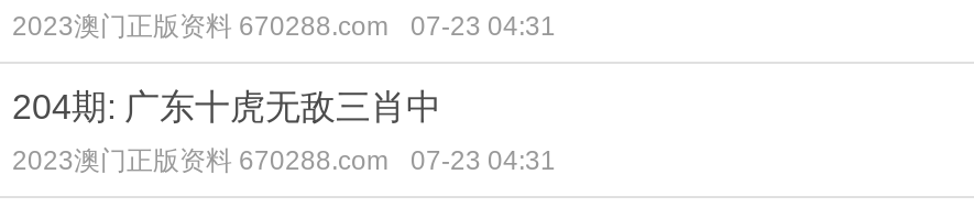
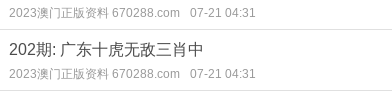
[12,11,556,42] 2023澳门正版资料 670288.com 07-23 04:31 -> [9,6,256,20] 2023澳门正版资料 670288.com 07-21 04:31
[12,88,441,126] 204期: 广东十虎无敌三肖中 -> [9,41,204,58] 202期: 广东十虎无敌三肖中
[12,145,556,176] 2023澳门正版资料 670288.com 07-23 04:31 -> [9,67,256,81] 2023澳门正版资料 670288.com 07-21 04:31

